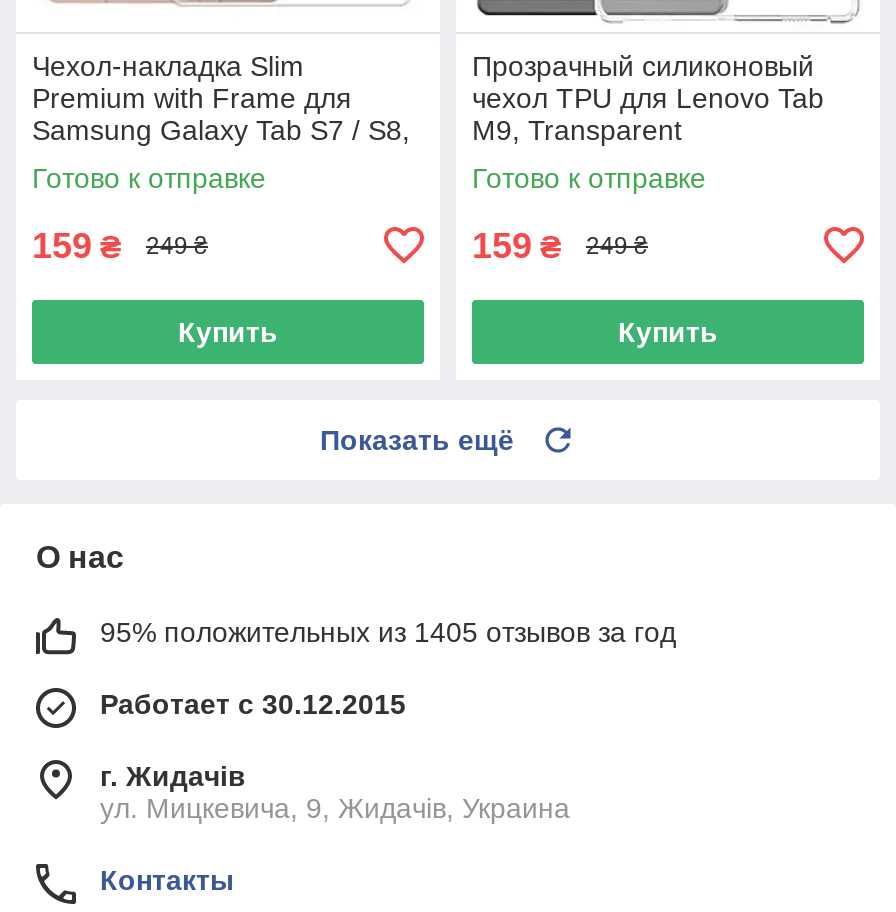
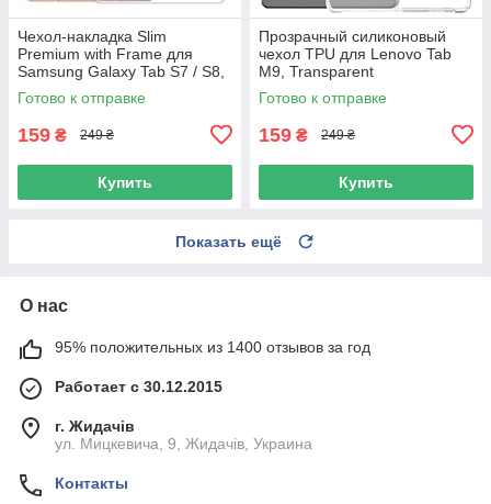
[100,616,676,648] 95% положительных из 1405 отзывов за год -> [55,338,370,356] 95% положительных из 1400 отзывов за год

